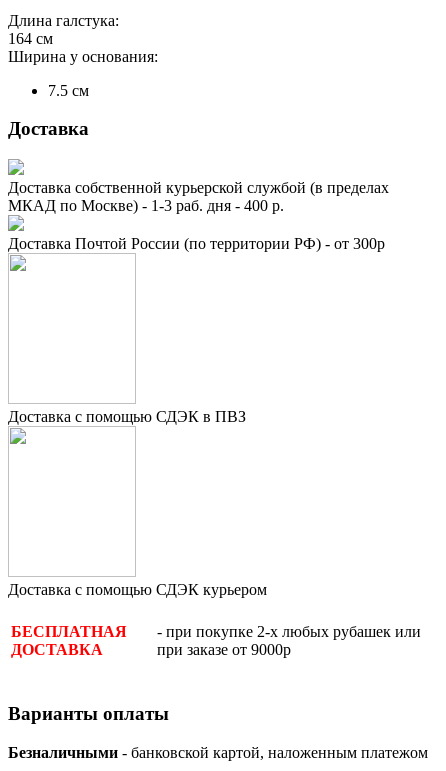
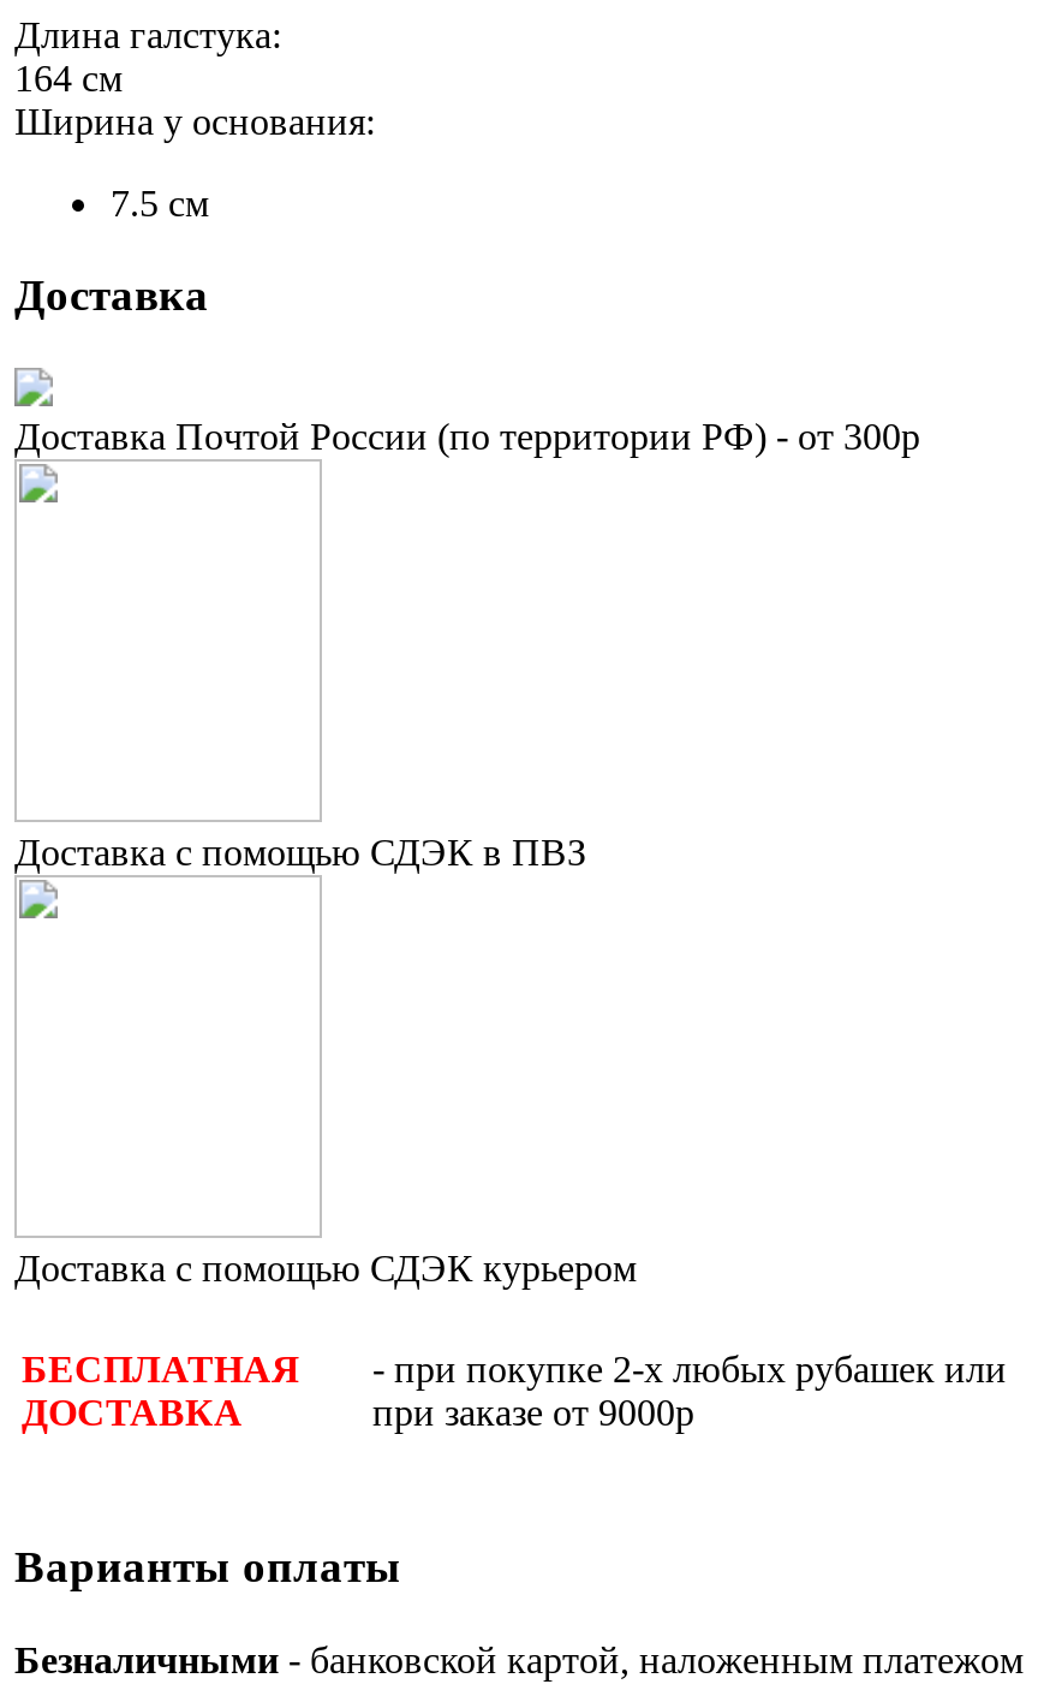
[8,179,389,214] Доставка собственной курьерской службой (в пределах | МКАД по Москве) - 1-3 раб. дня - 400 р. -> none

